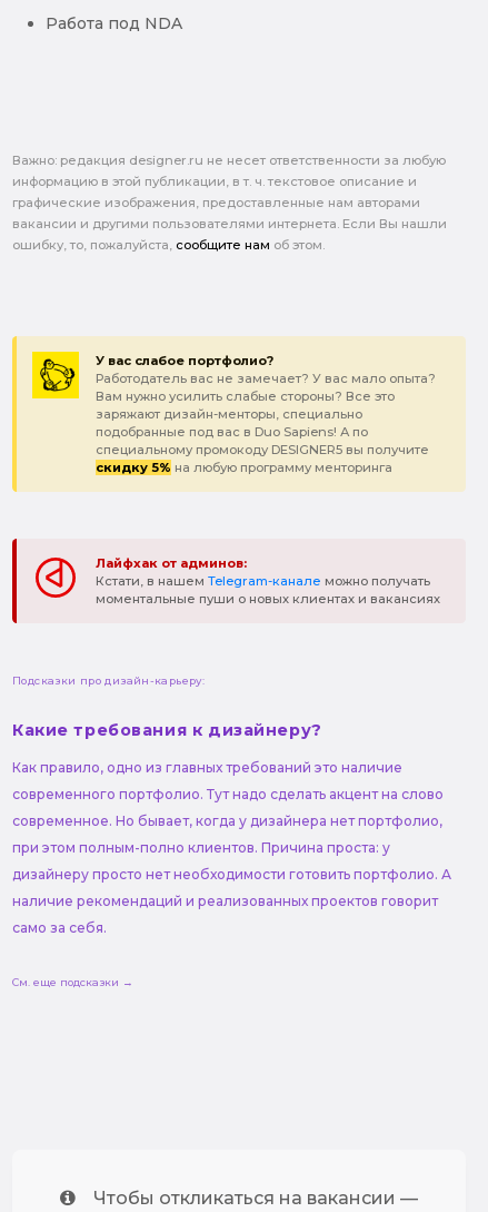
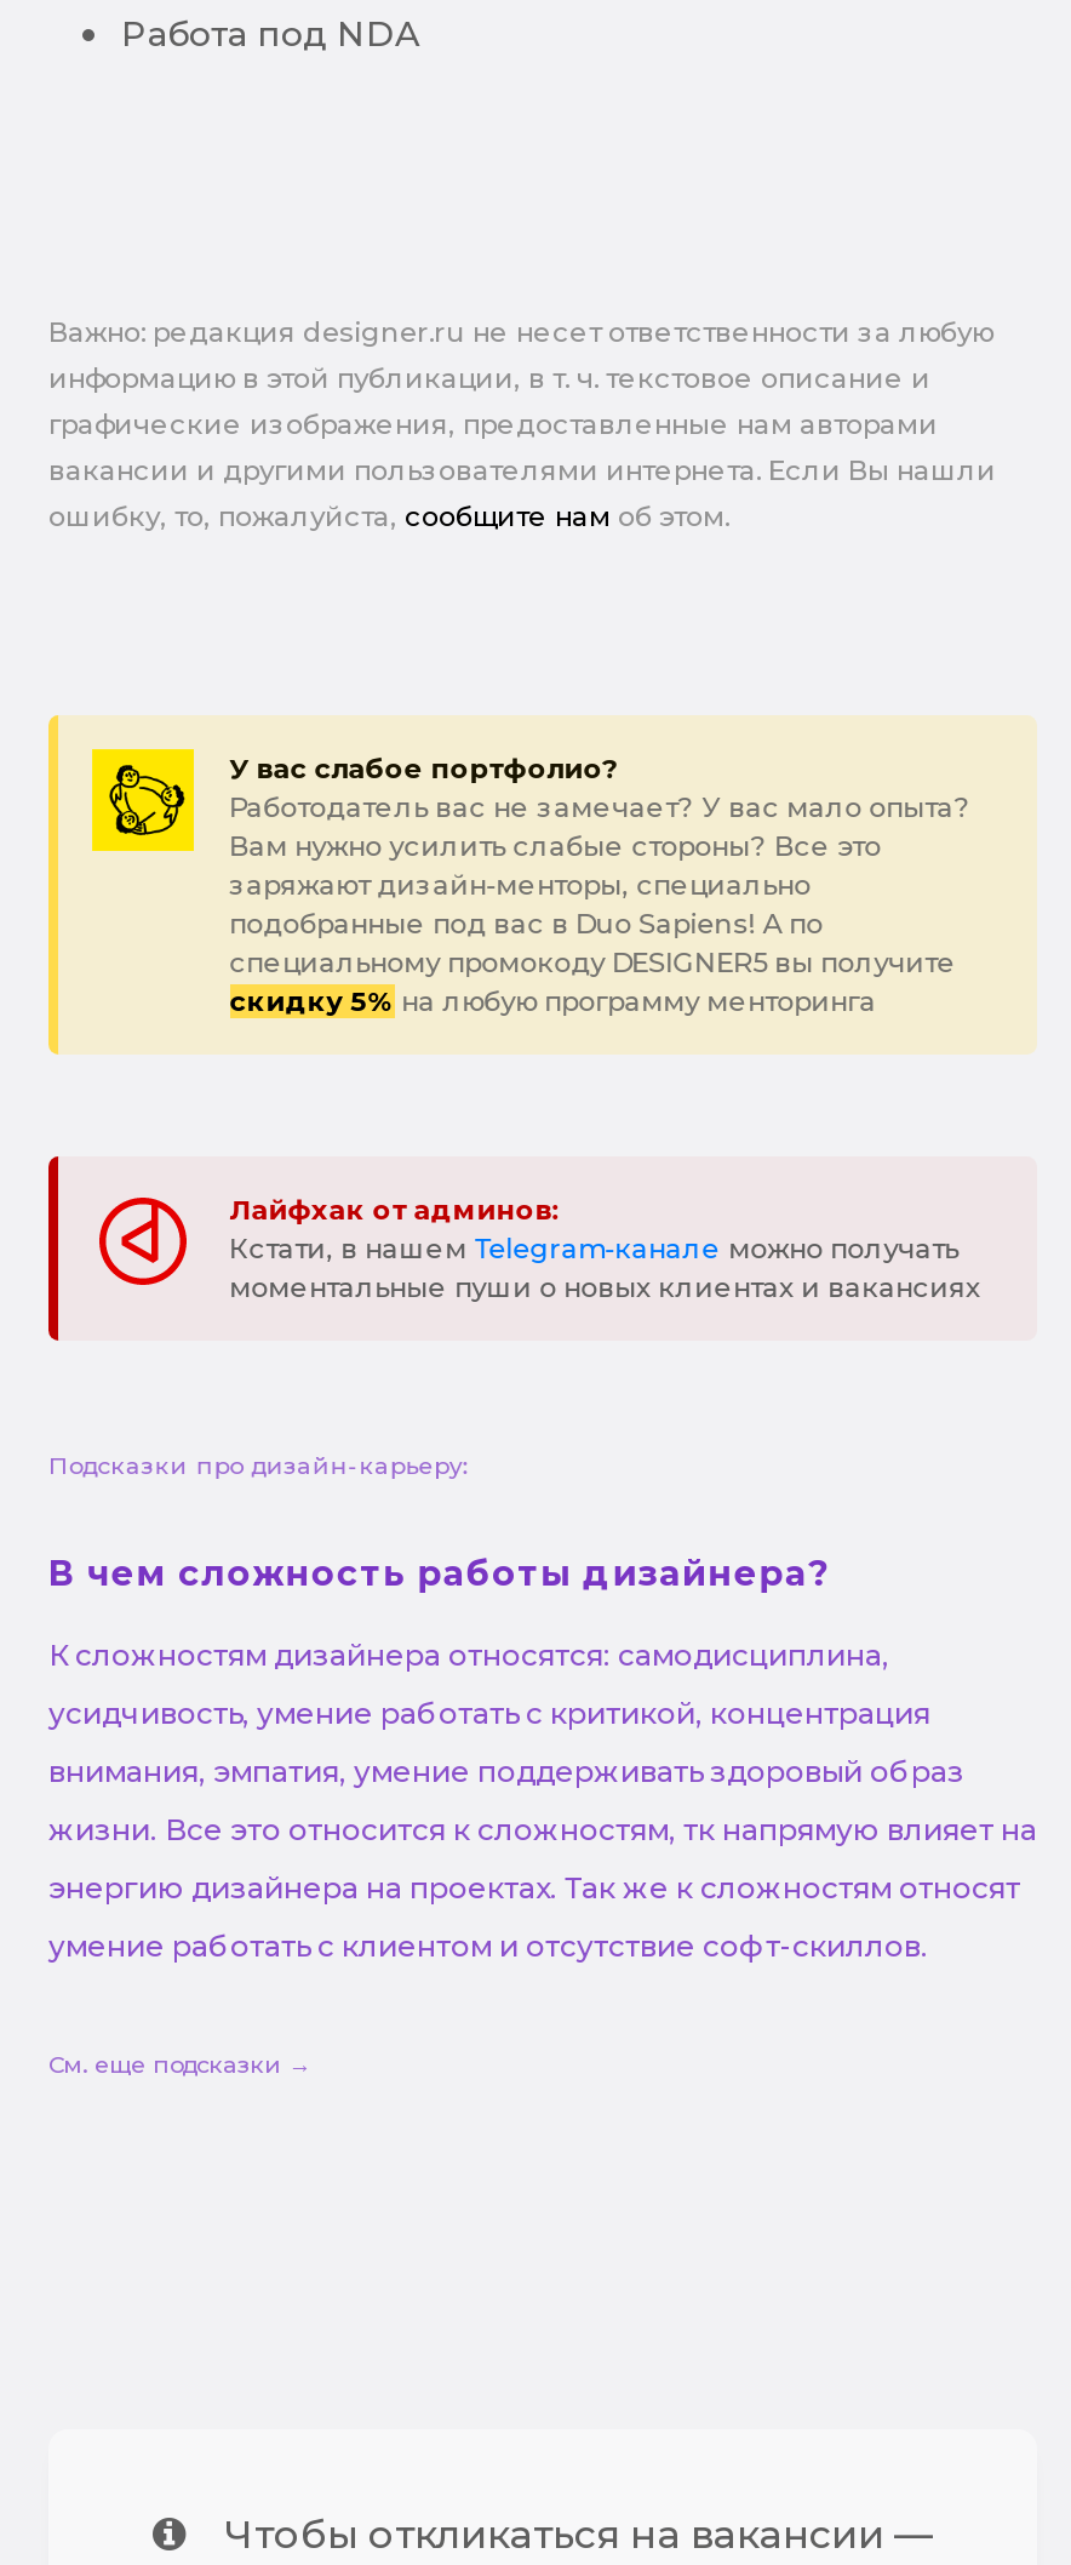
[12,720,451,936] Какие требования к дизайнеру? | Как правило, одно из главных требований это наличие | современного портфолио. Тут надо сделать акцент на слово | современное. Но бывает, когда у дизайнера нет портфолио, | при этом полным-полно клиентов. Причина проста: у | дизайнеру просто нет необходимости готовить портфолио. А | наличие рекомендаций и реализованных проектов говорит | само за себя. -> [48,1550,1037,1964] В чем сложность работы дизайнера? | К сложностям дизайнера относятся: самодисциплина, | усидчивость, умение работать с критикой, концентрация | внимания, эмпатия, умение поддерживать здоровый образ | жизни. Все это относится к сложностям, тк напрямую влияет на | энергию дизайнера на проектах. Так же к сложностям относят | умение работать с клиентом и отсутствие софт-скиллов.

